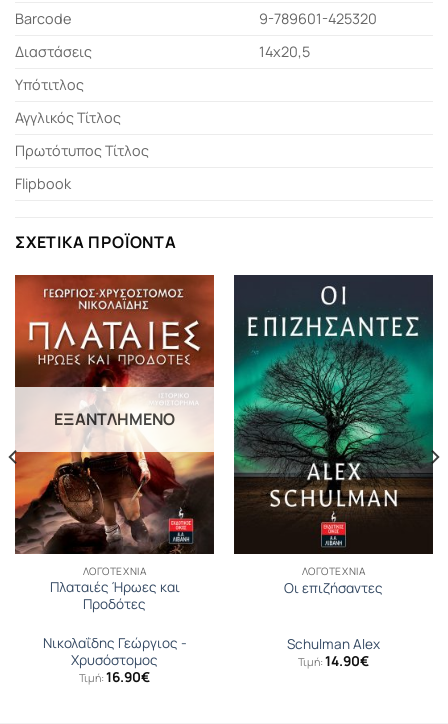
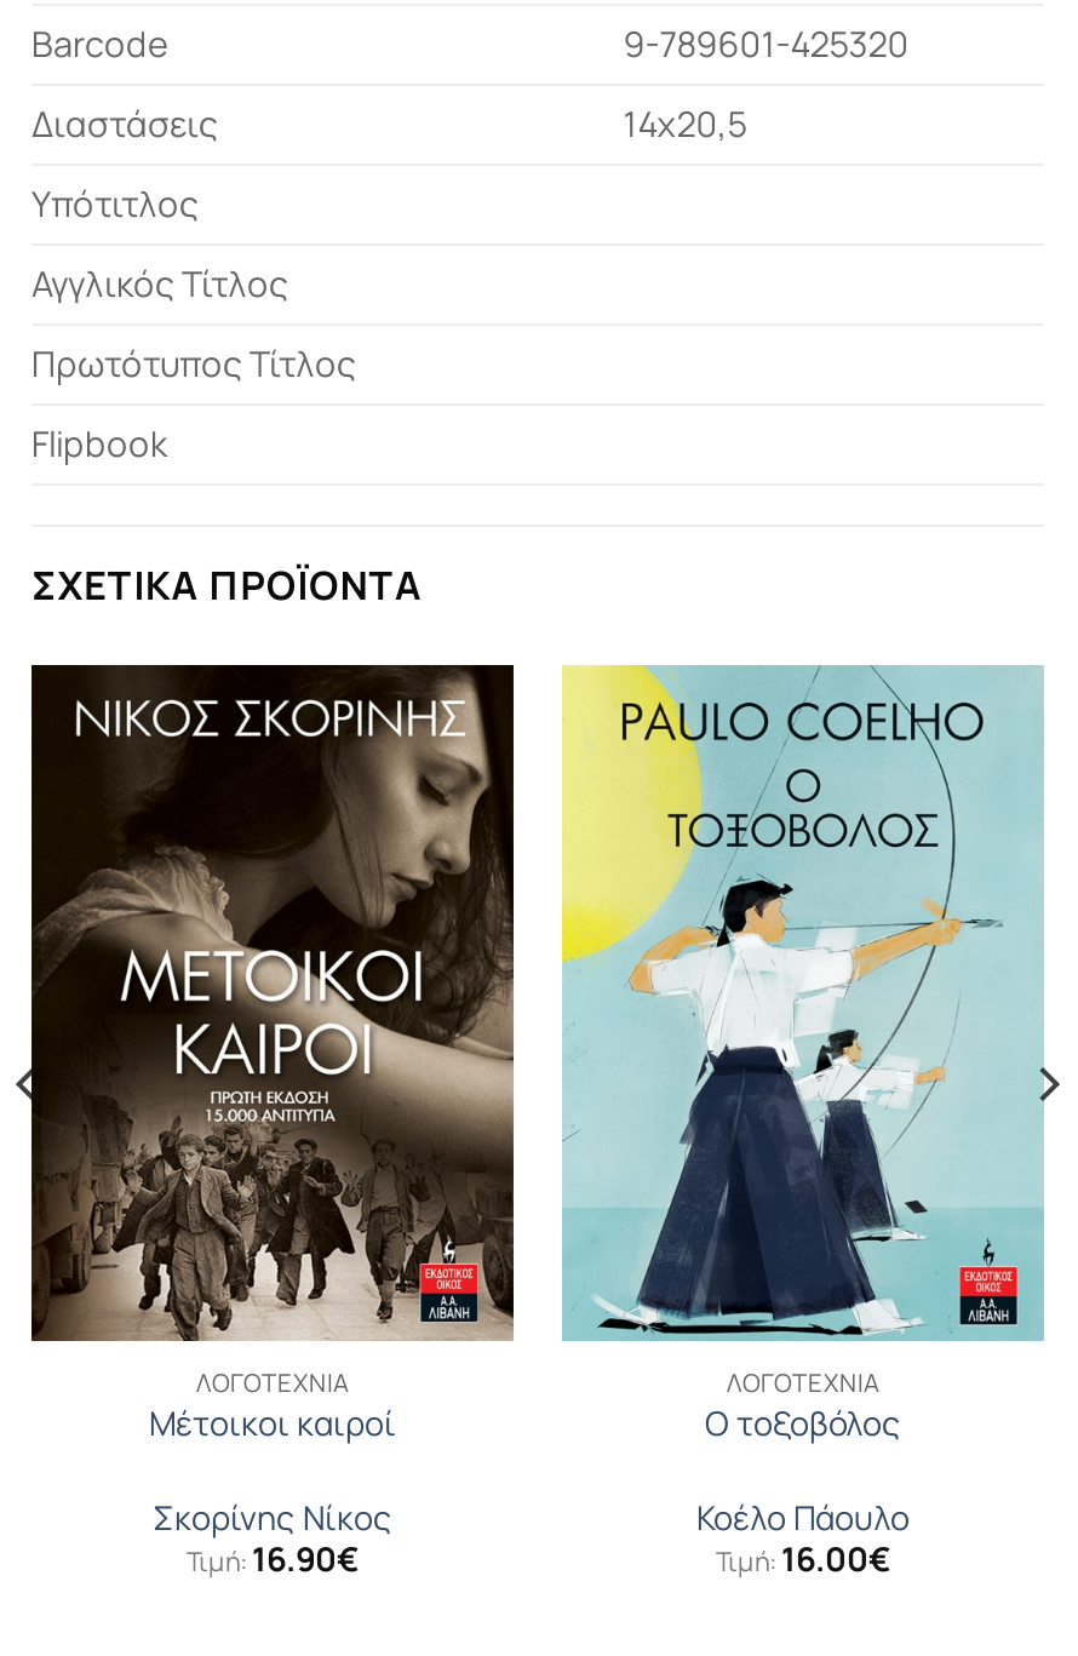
[8,275,215,613] [image] | Πλαταιές Ήρωες και | Προδότες -> [15,665,516,1445] [image] | Μέτοικοι καιροί
[233,274,440,597] [image] | Οι επιζήσαντες -> [560,663,1061,1445] [image] | Ο τοξοβόλος
[54,408,175,430] ΕΞΑΝΤΛΗΜΈΝΟ -> none
[42,634,186,669] Νικολαΐδης Γεώργιος - | Χρυσόστομος -> [153,1496,392,1539] Σκορίνης Νίκος
[287,635,380,670] Schulman Alex | Τιμή: 14.90€ -> [696,1496,910,1580] Κοέλο Πάουλο | Τιμή: 16.00€

